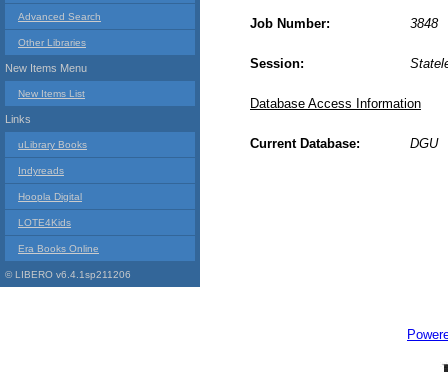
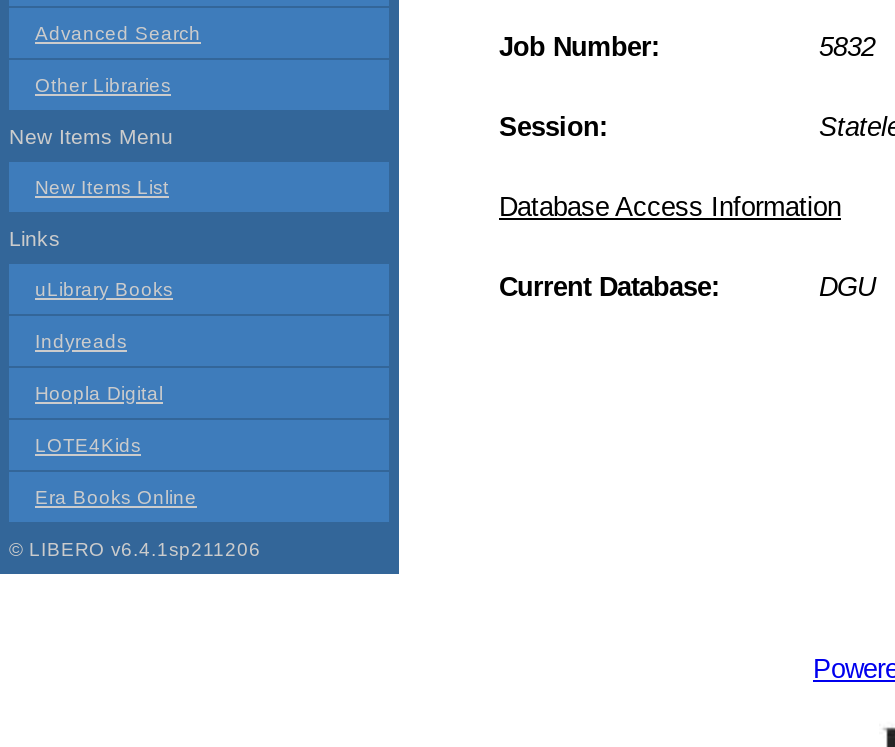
[410,16,438,31] 3848 -> [819,32,875,62] 5832

